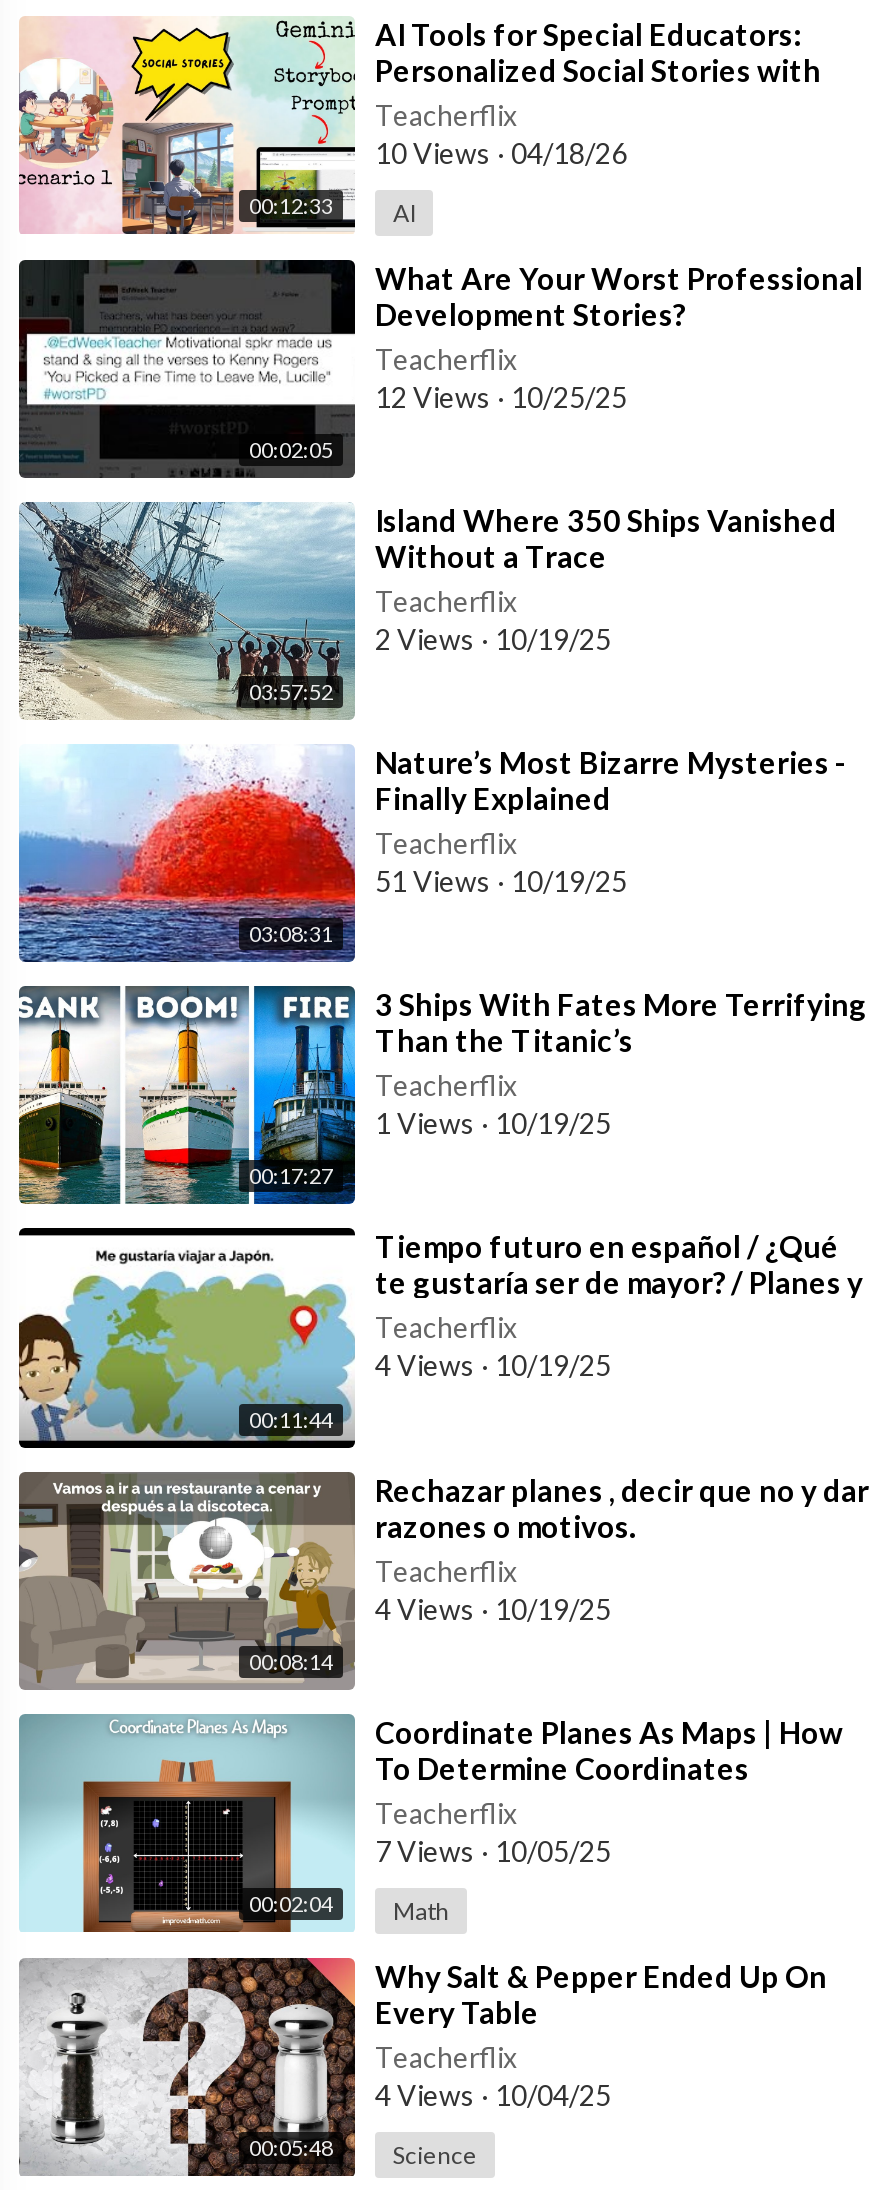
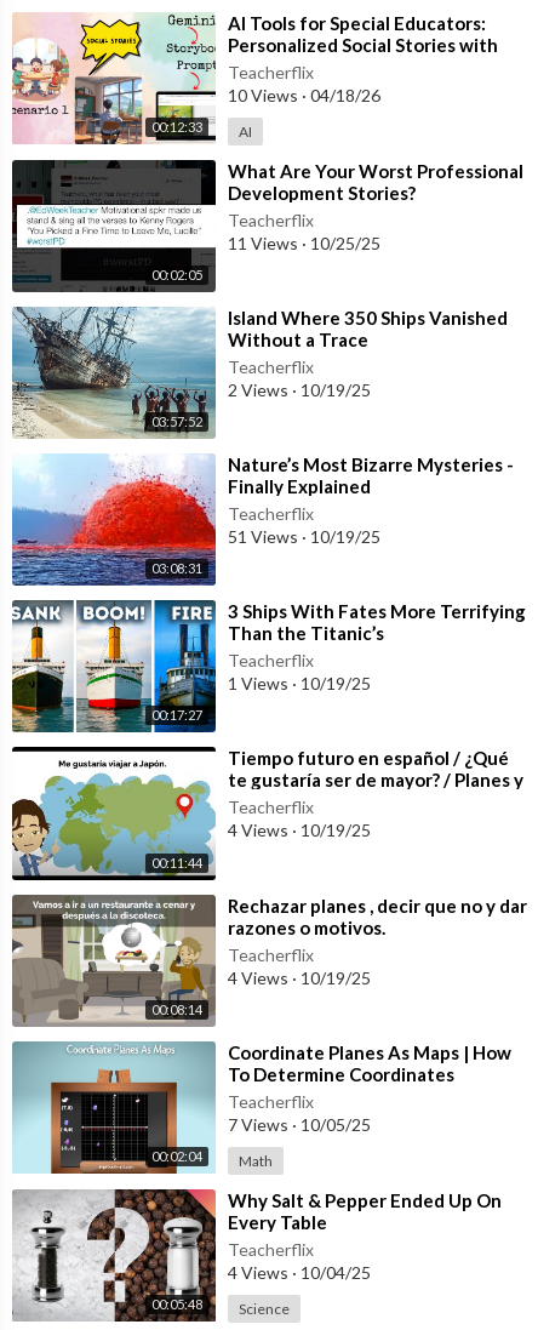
[375,379,627,413] 12 Views · 10/25/25 -> [228,232,380,253] 11 Views · 10/25/25

